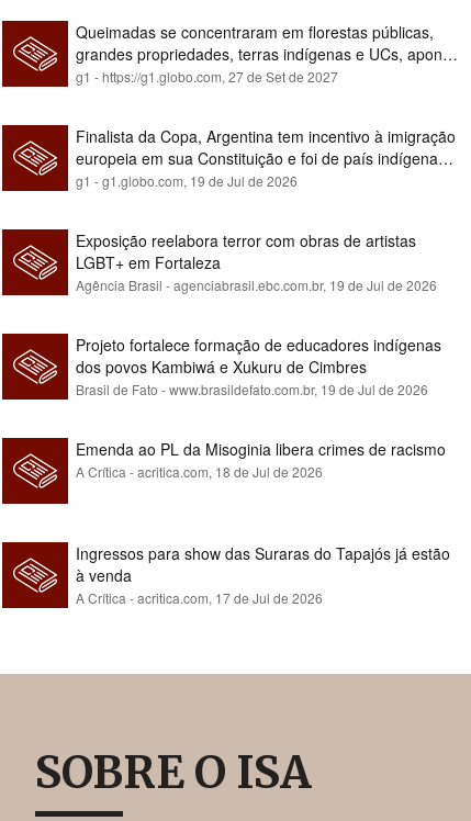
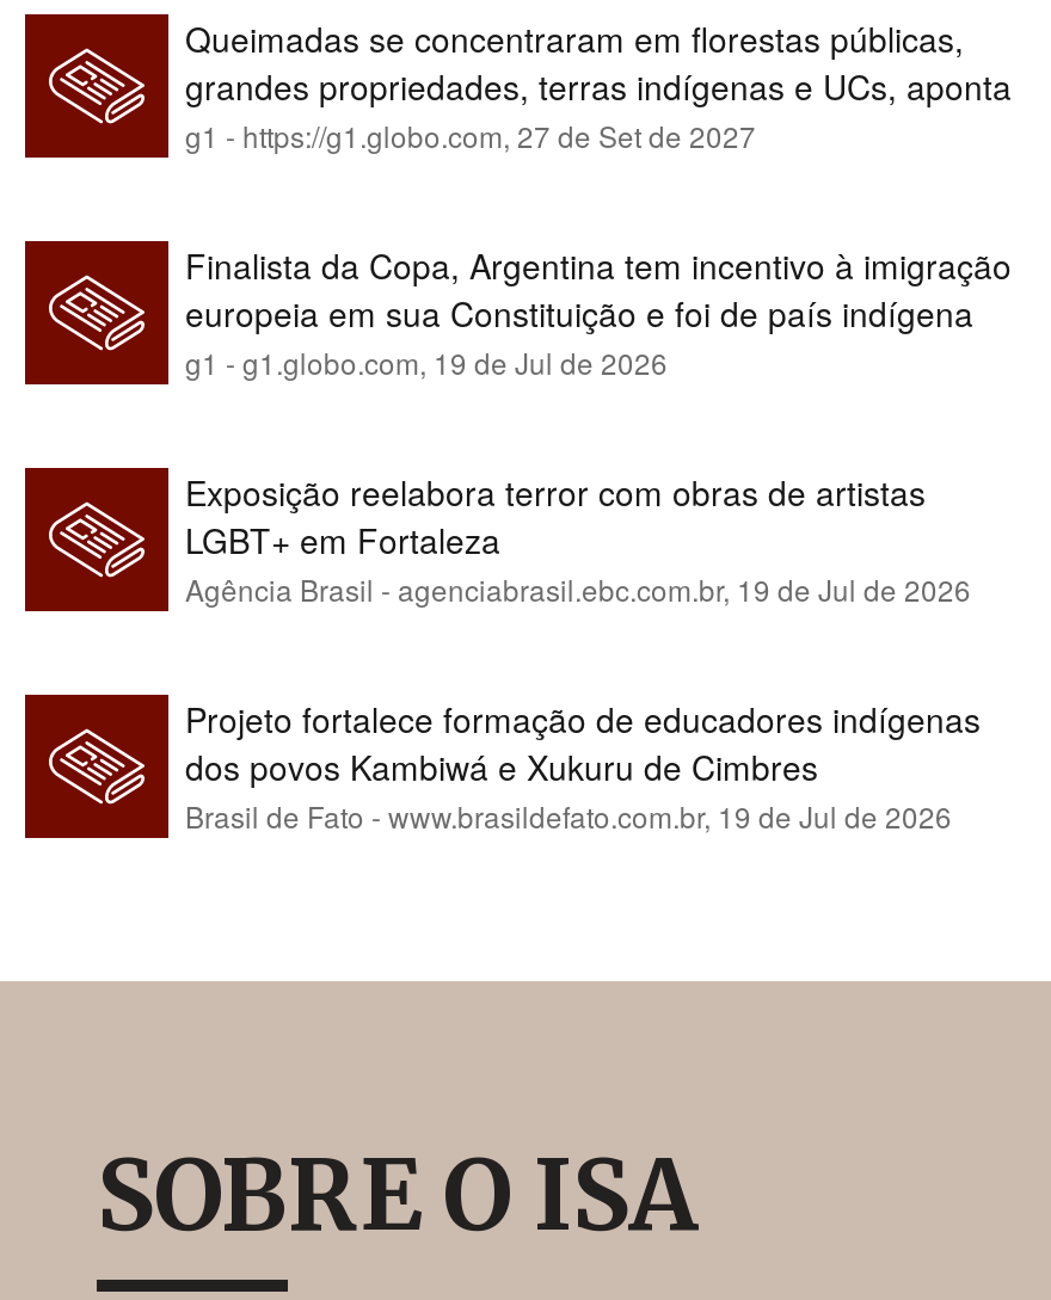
[76,438,446,481] Emenda ao PL da Misoginia libera crimes de racismo | A Crítica - acritica.com, 18 de Jul de 2026 -> none
[76,543,450,607] Ingressos para show das Suraras do Tapajós já estão | à venda | A Crítica - acritica.com, 17 de Jul de 2026 -> none

